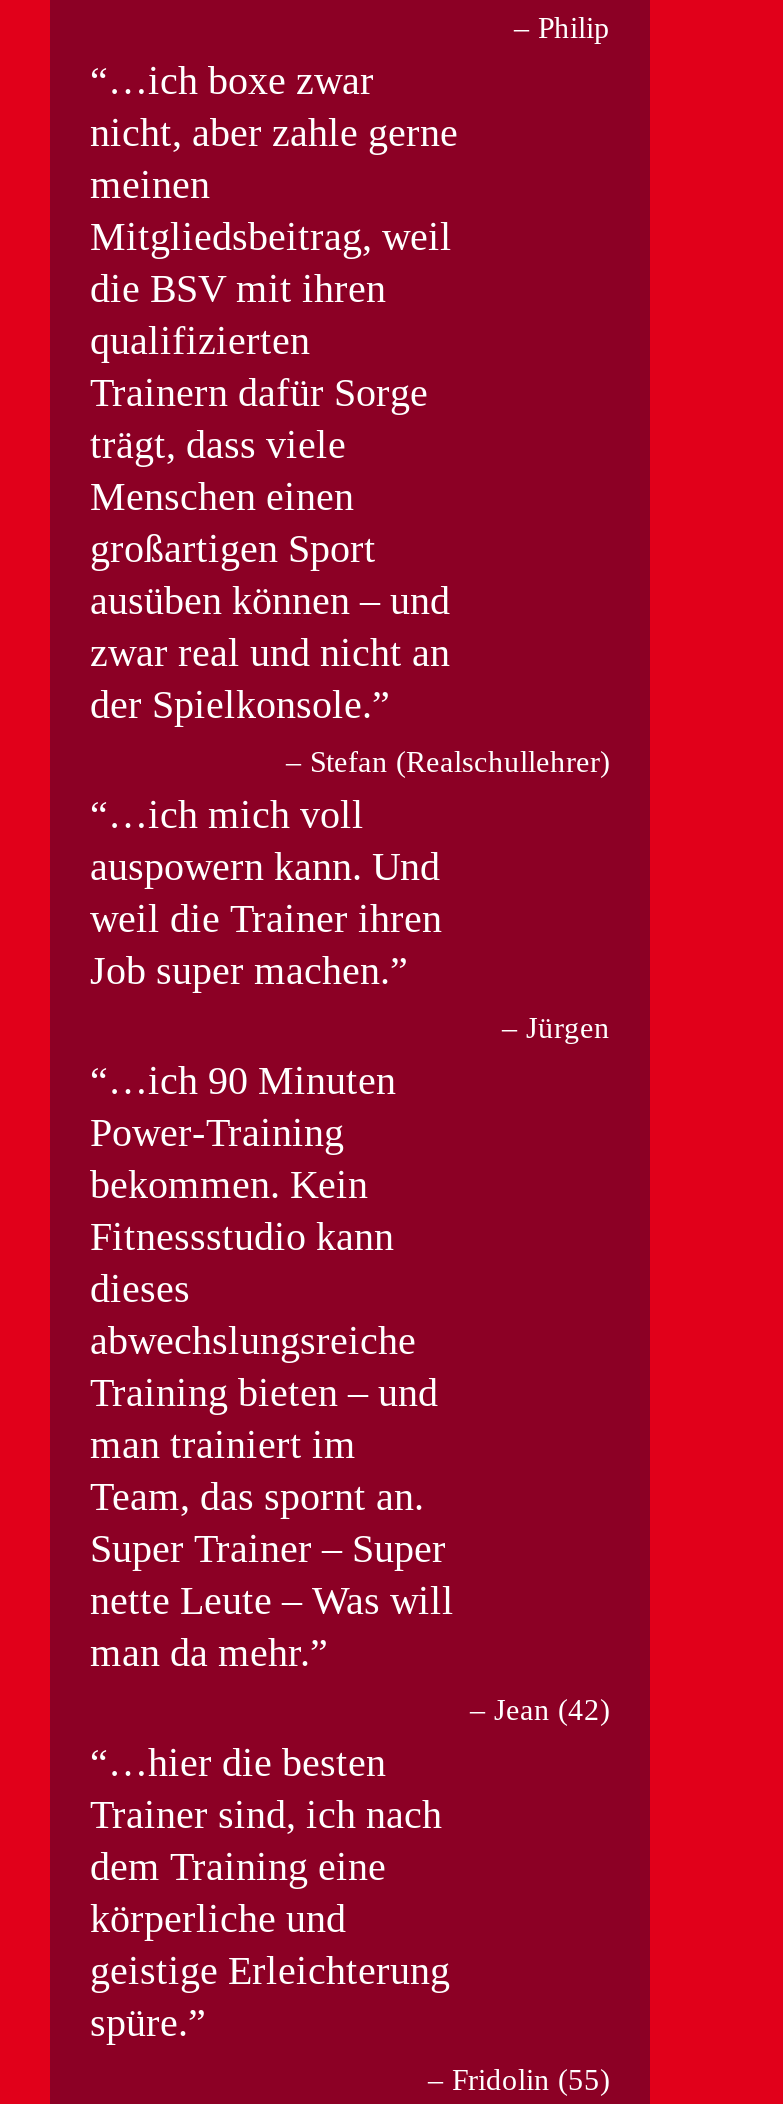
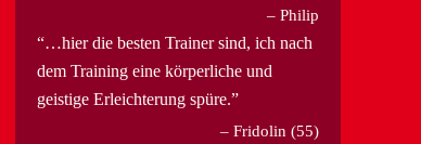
[90,57,610,2043] …ich boxe zwar | nicht, aber zahle gerne | meinen | Mitgliedsbeitrag, weil | die BSV mit ihren | qualifizierten | Trainern dafür Sorge | trägt, dass viele | Menschen einen | großartigen Sport | ausüben können – und | zwar real und nicht an | der Spielkonsole. | Stefan (Realschullehrer) | …ich mich voll | auspowern kann. Und | weil die Trainer ihren | Job super machen. | Jürgen | …ich 90 Minuten | Power-Training | bekommen. Kein | Fitnessstudio kann | dieses | abwechslungsreiche | Training bieten – und | man trainiert im | Team, das spornt an. | Super Trainer – Super | nette Leute – Was will | man da mehr. | Jean (42) | …hier die besten | Trainer sind, ich nach | dem Training eine | körperliche und | geistige Erleichterung | spüre. -> [37,33,312,108] …hier die besten Trainer sind, ich nach | dem Training eine körperliche und | geistige Erleichterung spüre.

